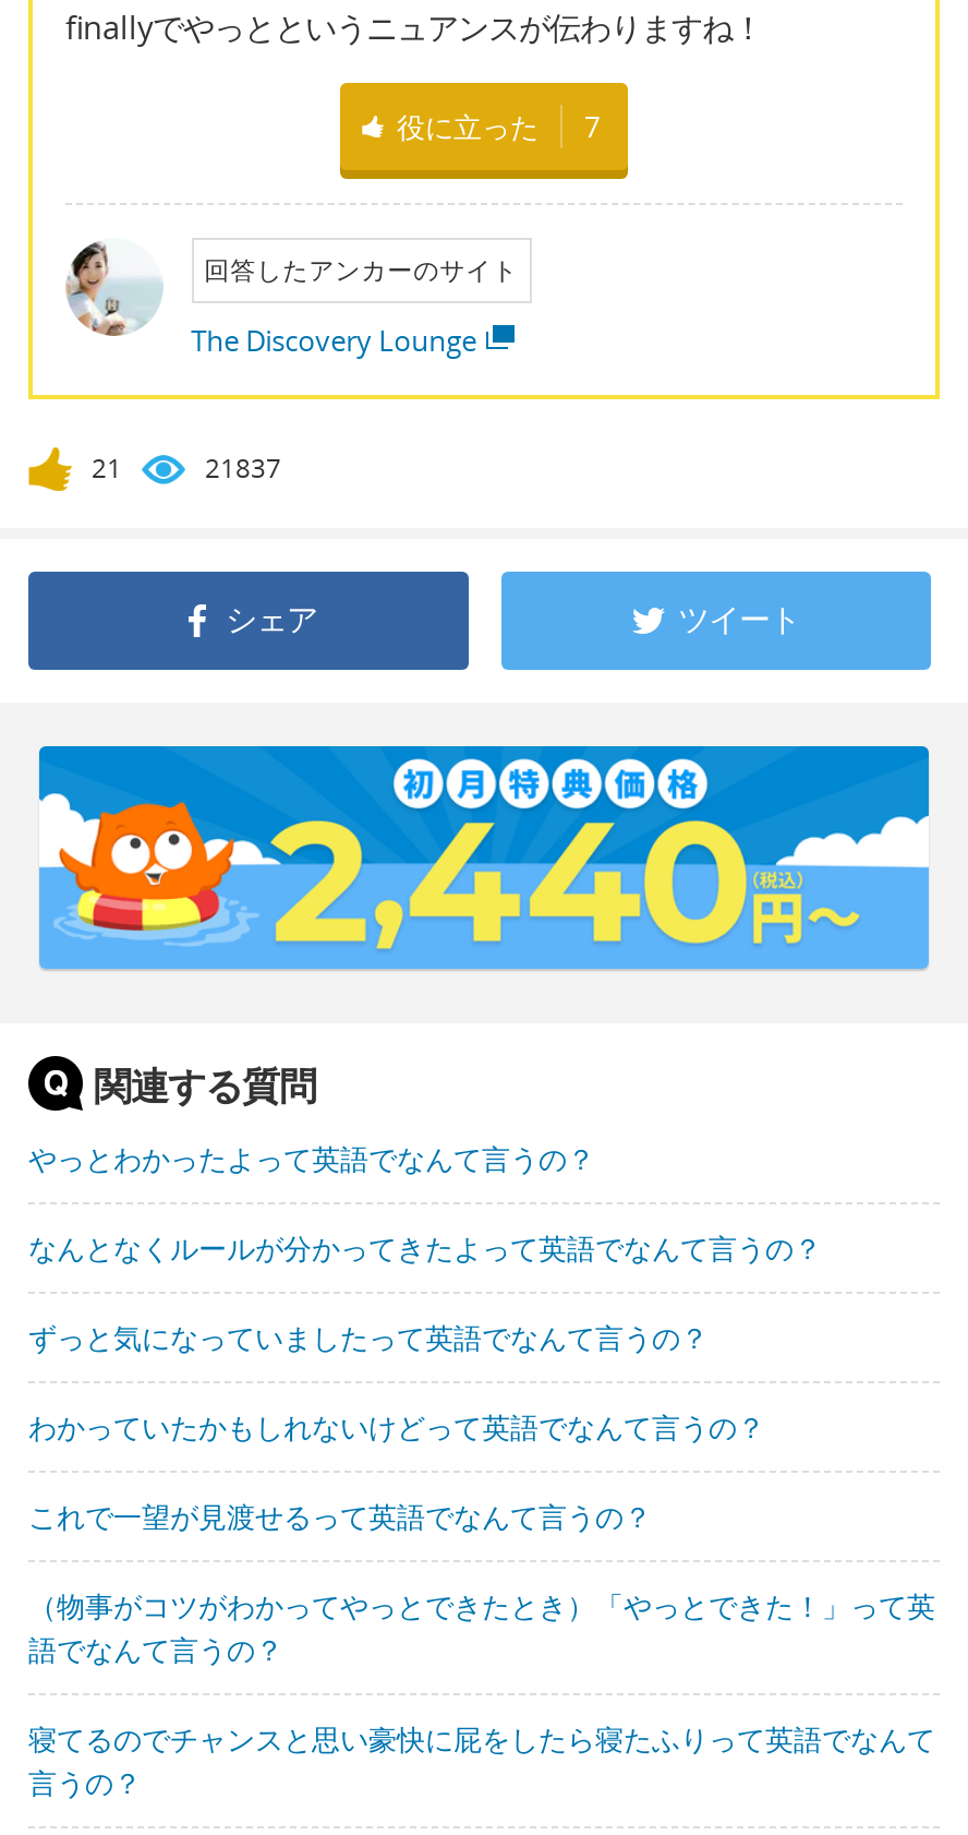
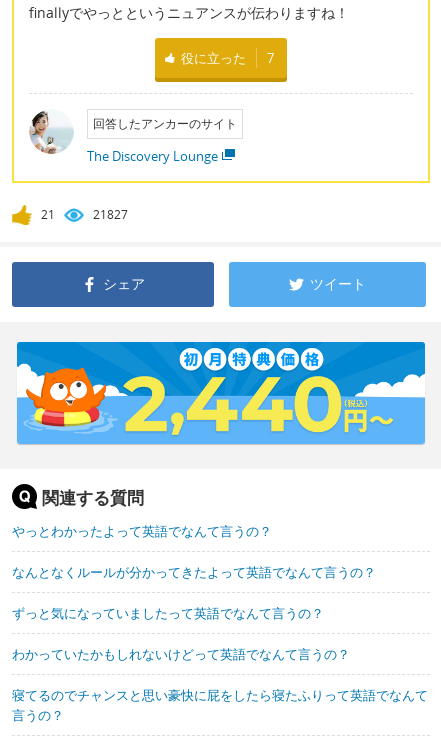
[205,449,281,487] 21837 -> [93,206,128,223] 21827
[28,1497,935,1669] これで一望が見渡せるって英語でなんて言うの？ | （物事がコツがわかってやっとできたとき）「やっとできた！」って英 | 語でなんて言うの？ -> none

